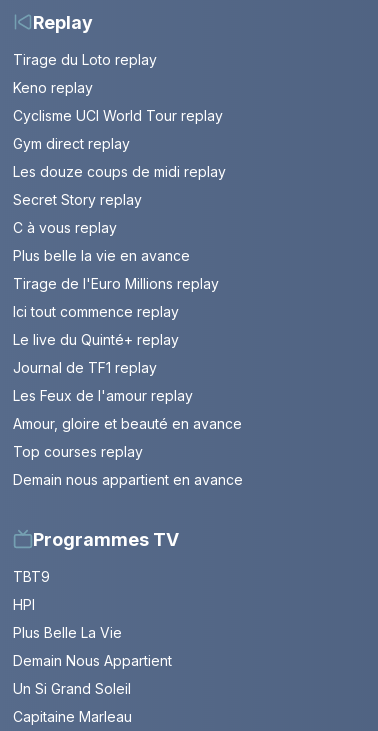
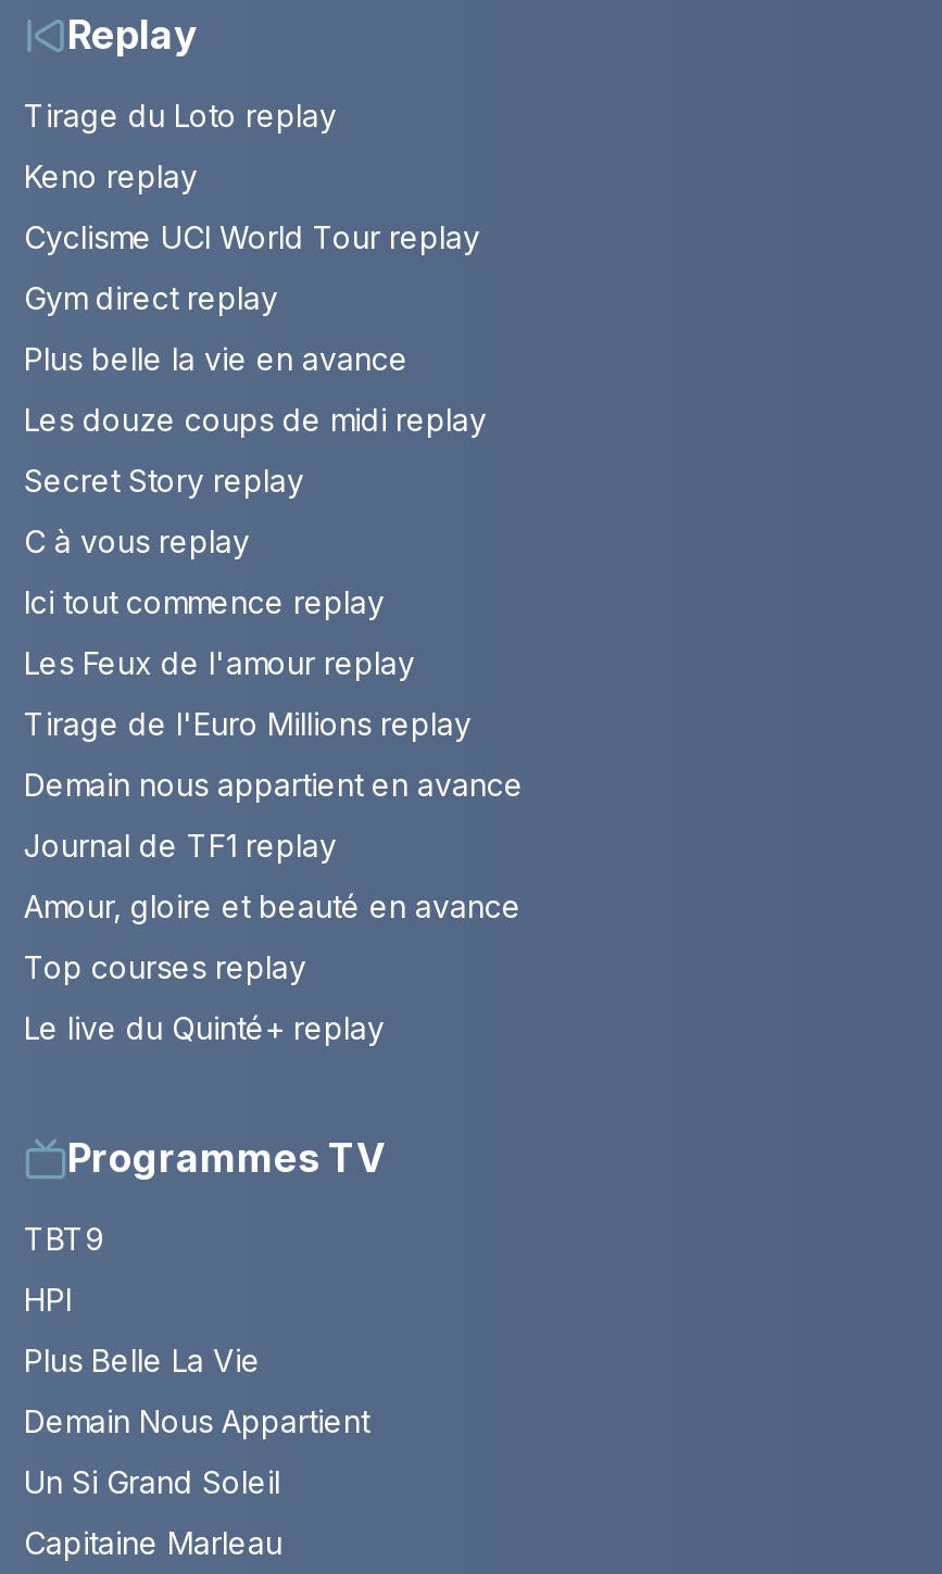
moved [13,163,226,236] -> [24,402,487,561]: Les douze coups de midi replay | Secret Story replay | C à vous replay
moved [13,247,190,264] -> [24,341,409,378]: Plus belle la vie en avance
moved [13,275,219,292] -> [24,706,472,743]: Tirage de l'Euro Millions replay
moved [13,303,179,320] -> [24,584,385,621]: Ici tout commence replay
moved [13,331,179,348] -> [24,1010,385,1047]: Le live du Quinté+ replay
moved [13,359,157,376] -> [24,828,337,865]: Journal de TF1 replay
moved [13,387,193,404] -> [24,645,415,682]: Les Feux de l'amour replay
moved [13,471,243,488] -> [24,767,524,804]: Demain nous appartient en avance

